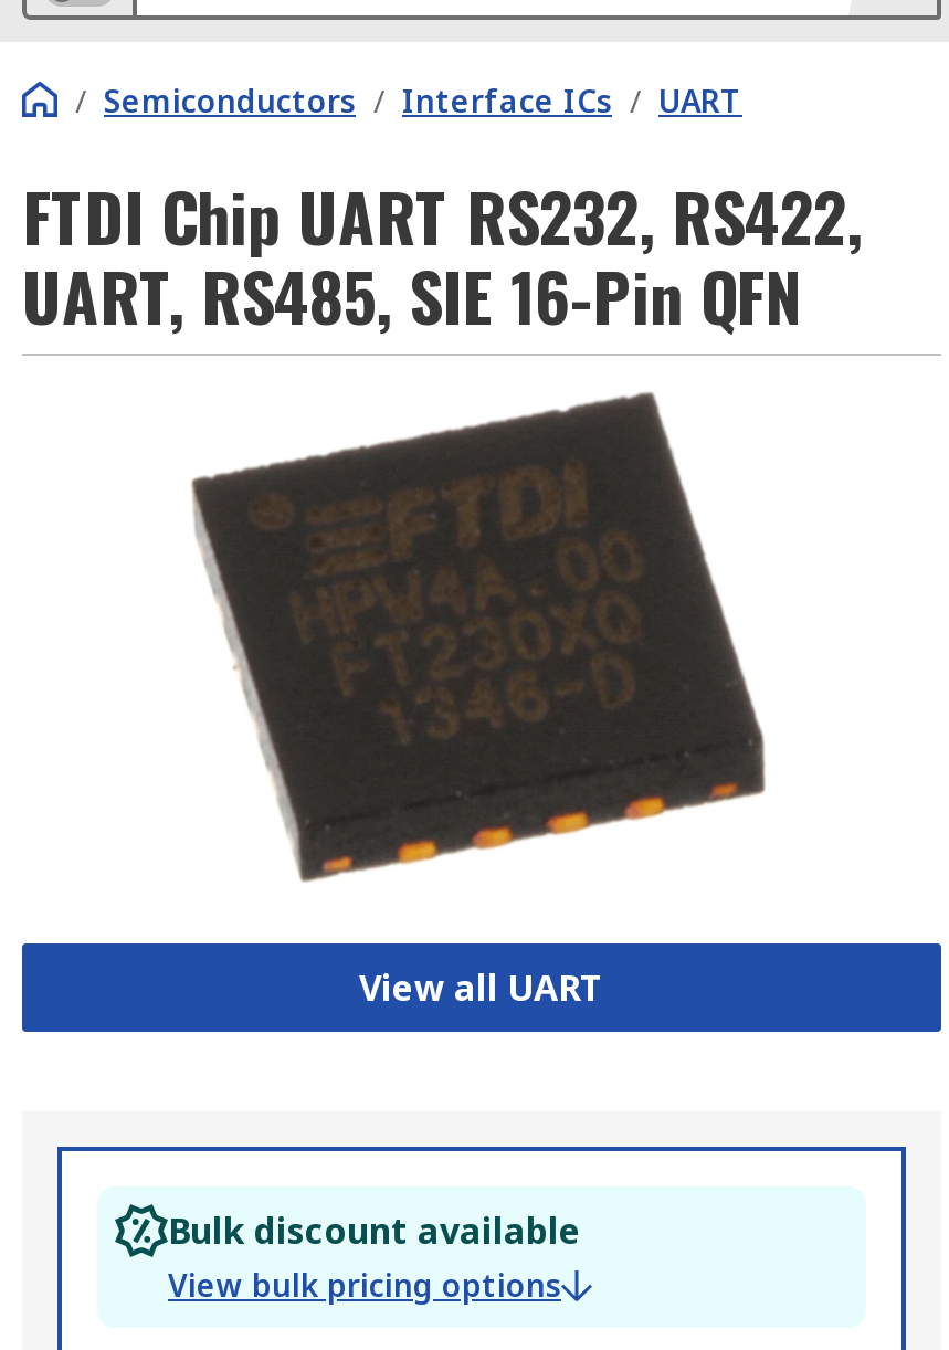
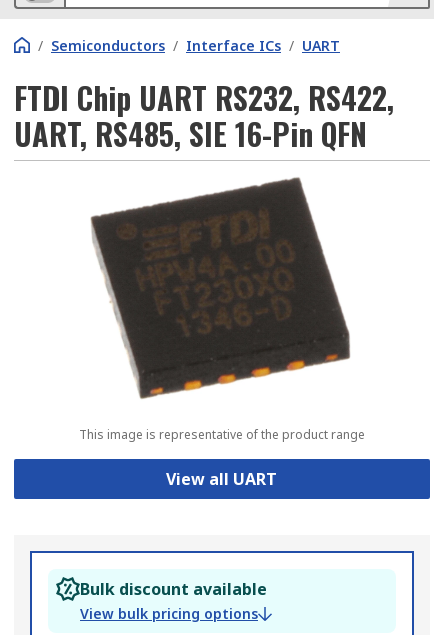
none -> [79,426,365,443] This image is representative of the product range

